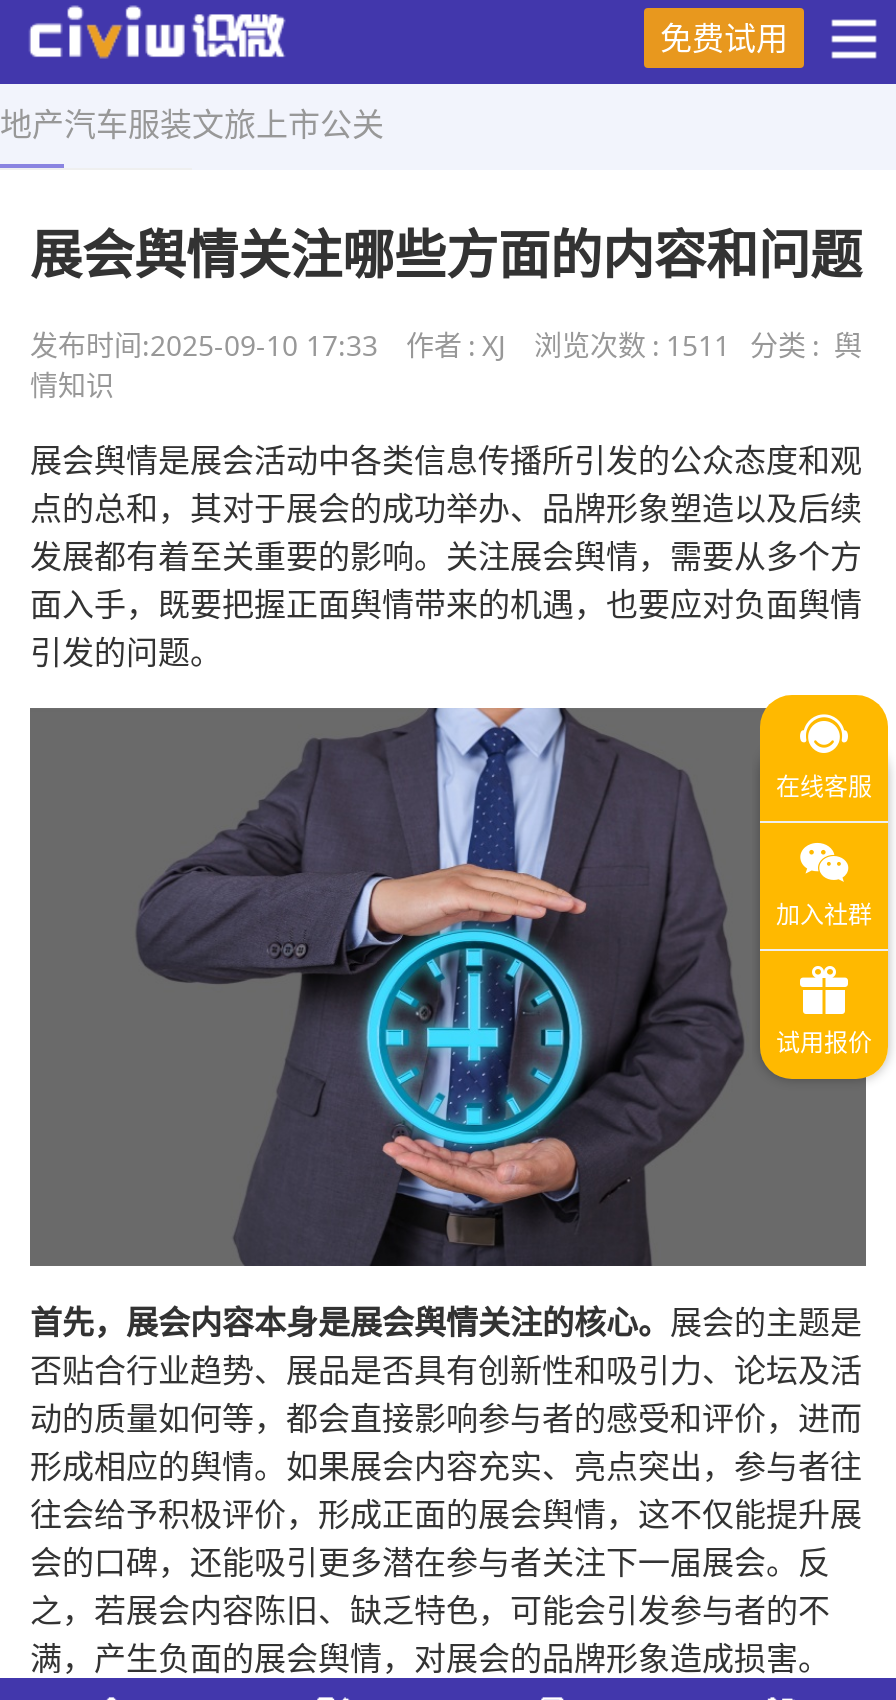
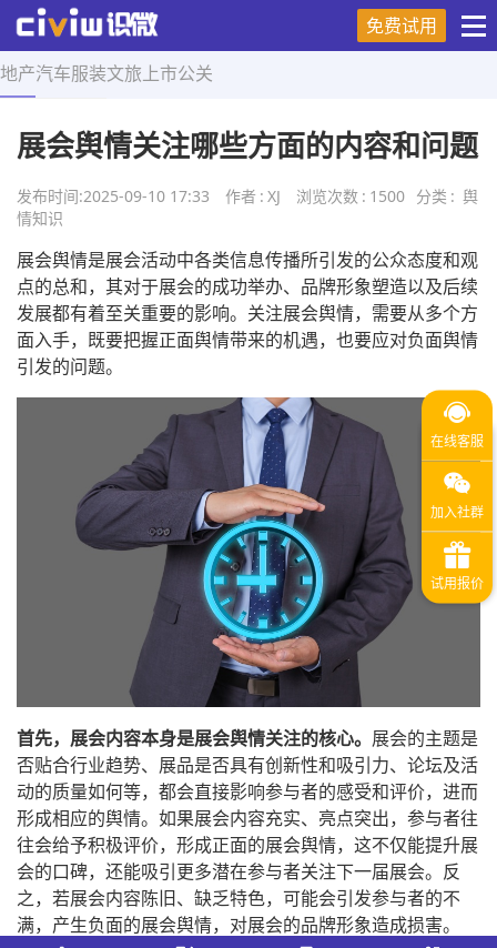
[534,327,862,365] 浏览次数 : 1511 分类 : 舆 -> [296,186,478,207] 浏览次数 : 1500 分类 : 舆

